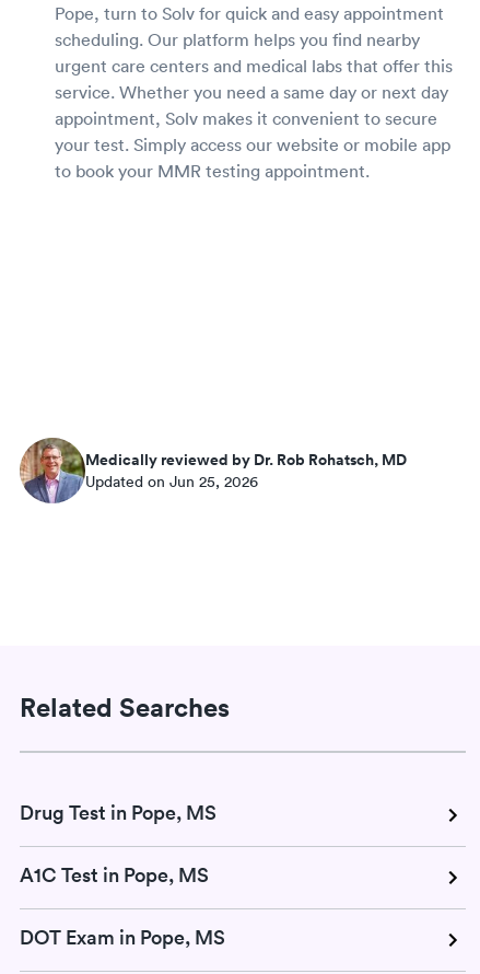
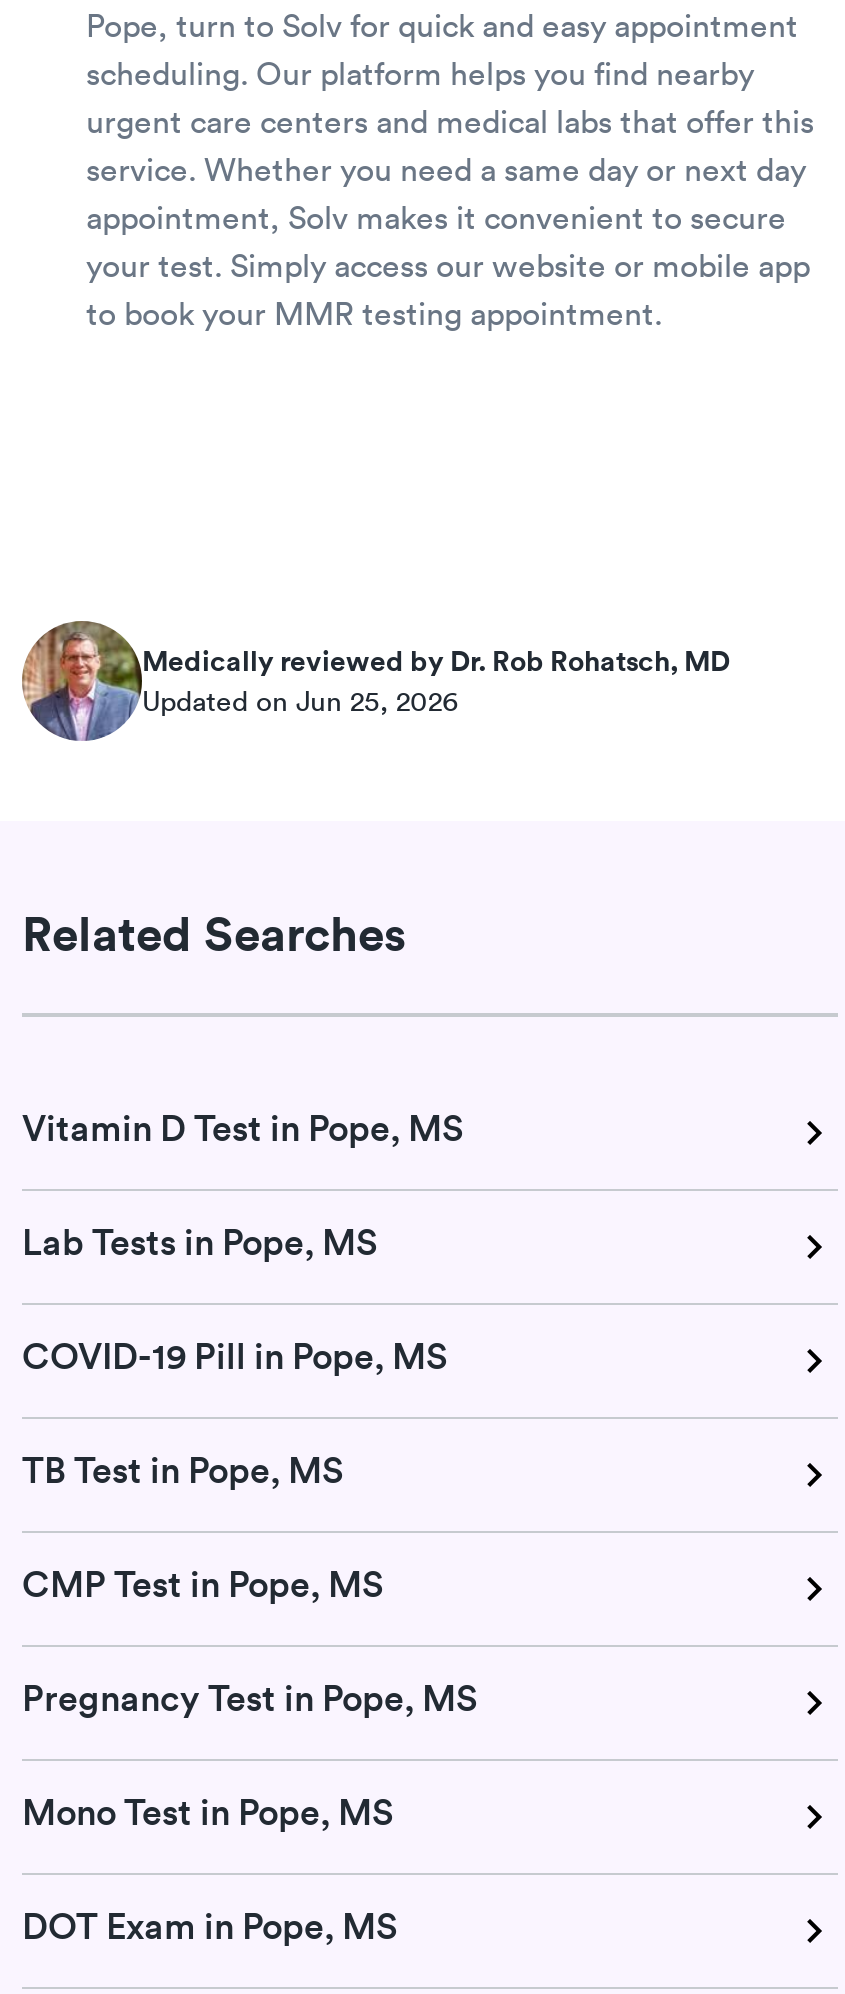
moved [19,437,407,506] -> [20,618,730,744]: [image] | Medically reviewed by Dr. Rob Rohatsch, MD | Updated on Jun 25, 2026
moved [20,690,230,723] -> [22,903,406,963]: Related Searches
[20,800,216,888] Drug Test in Pope, MS | A1C Test in Pope, MS -> [22,1104,478,1834] Vitamin D Test in Pope, MS | Lab Tests in Pope, MS | COVID-19 Pill in Pope, MS | TB Test in Pope, MS | CMP Test in Pope, MS | Pregnancy Test in Pope, MS | Mono Test in Pope, MS

